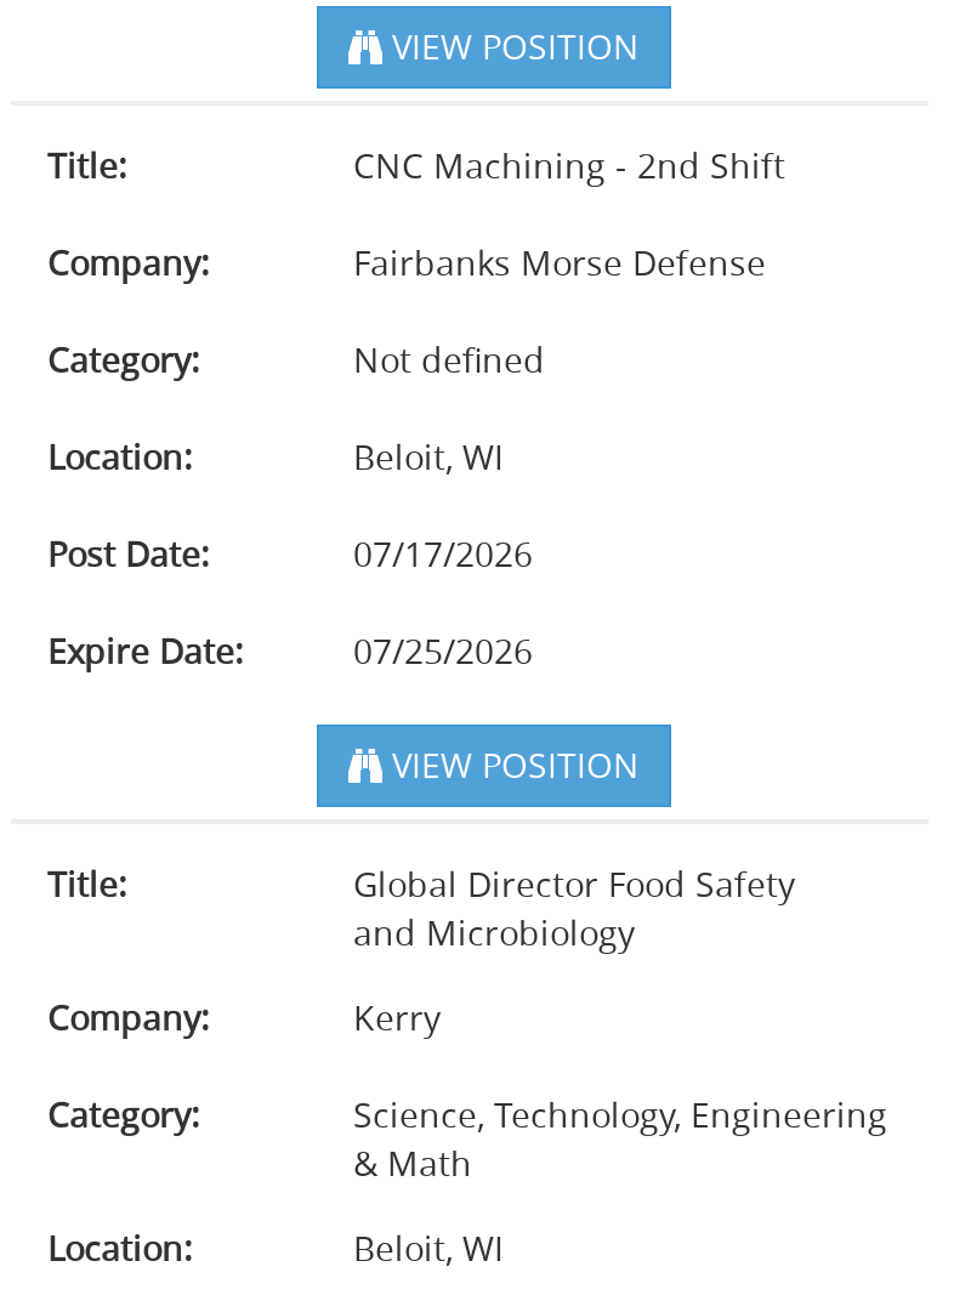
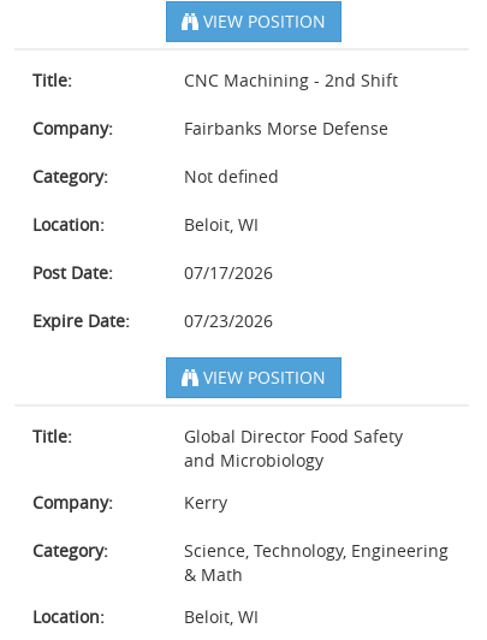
[353,627,533,674] 07/25/2026 -> [184,309,273,332] 07/23/2026

